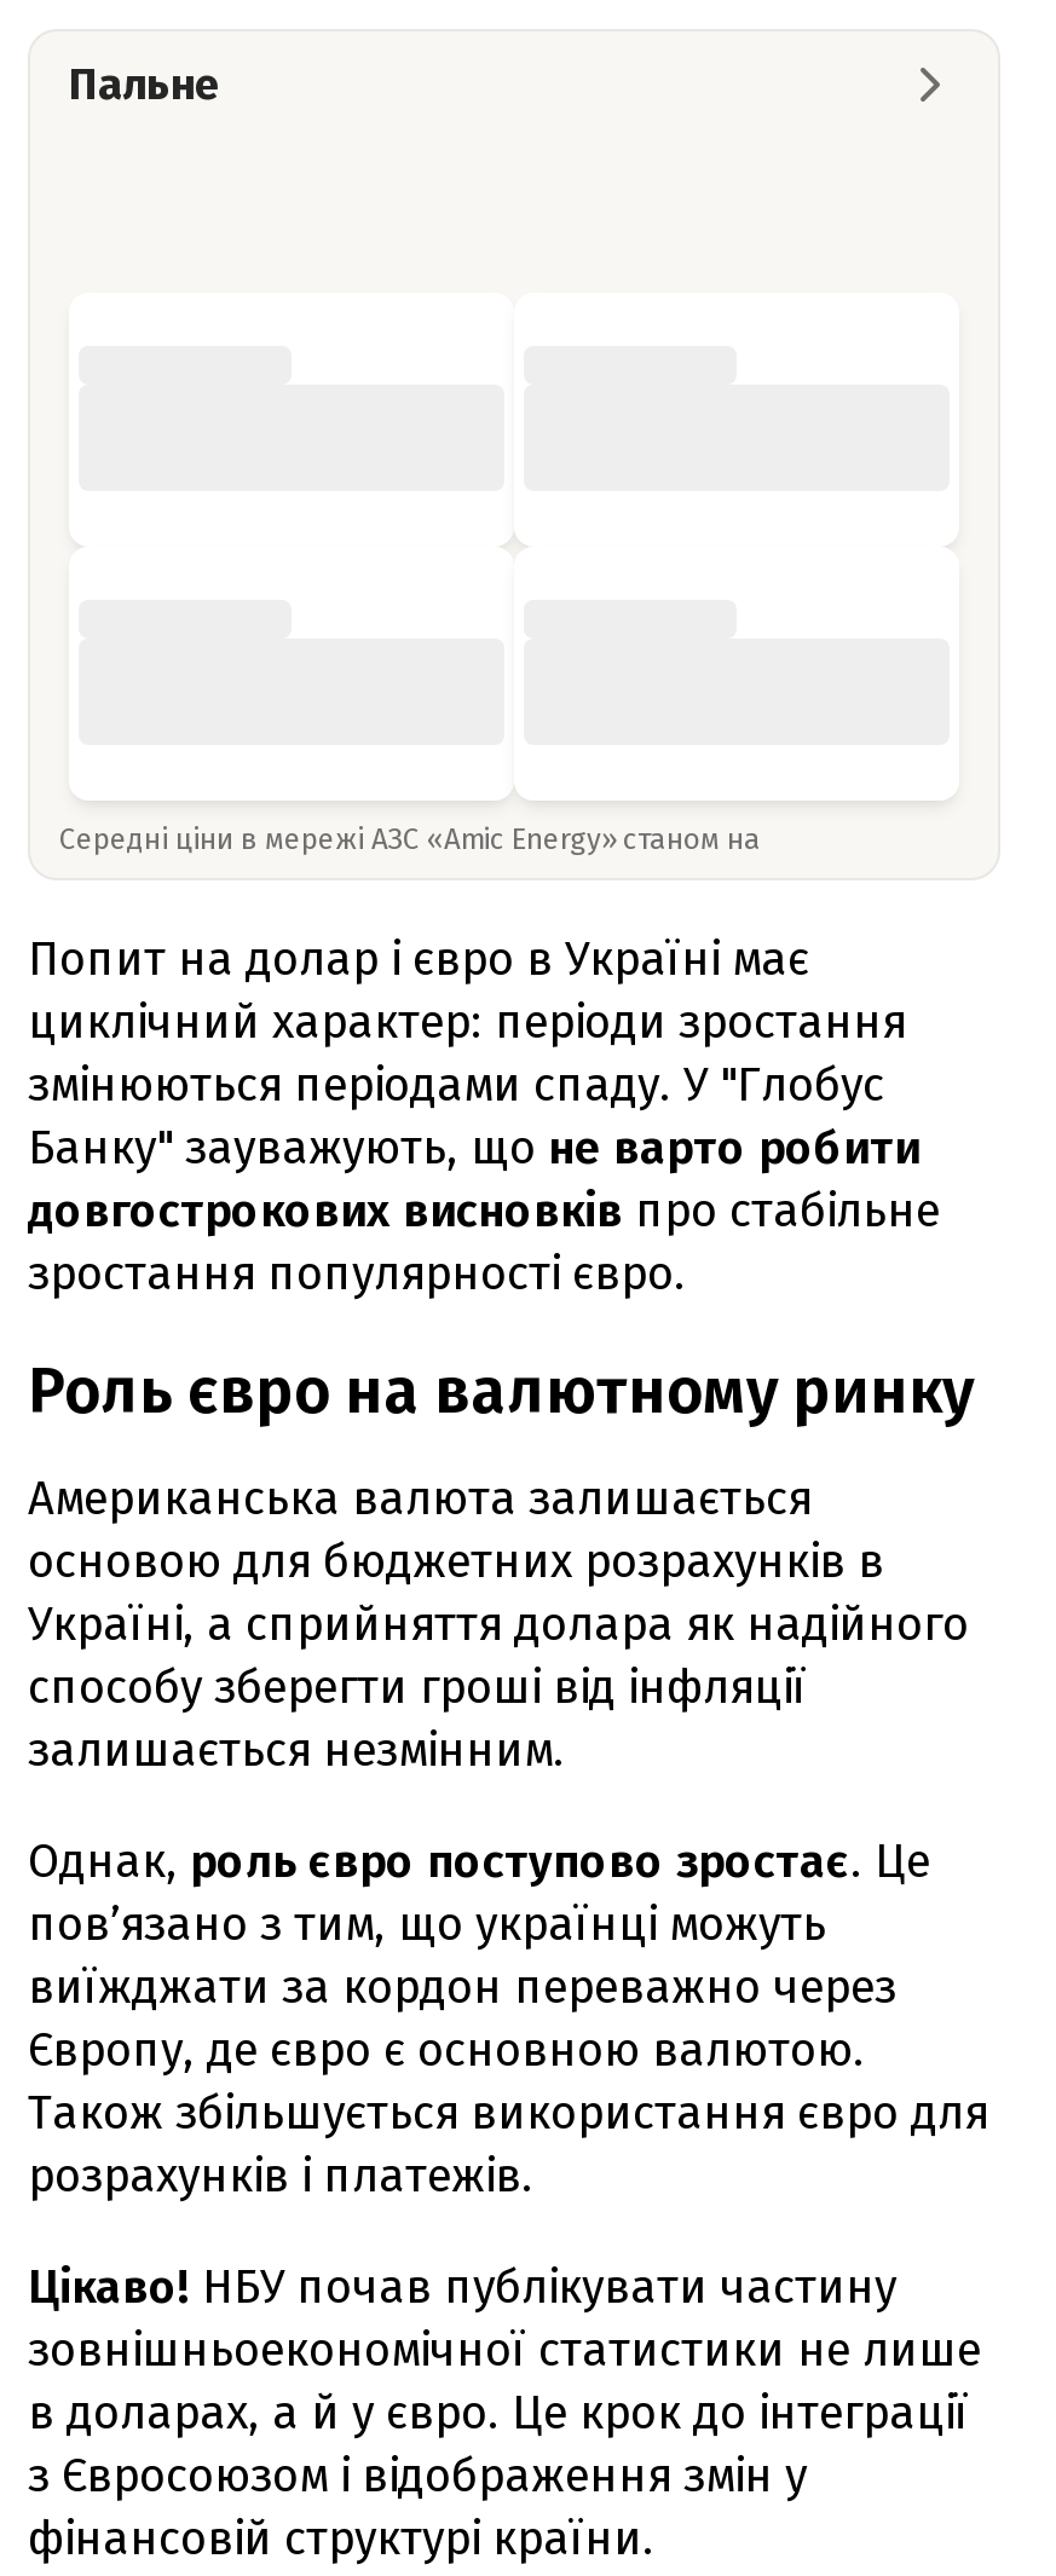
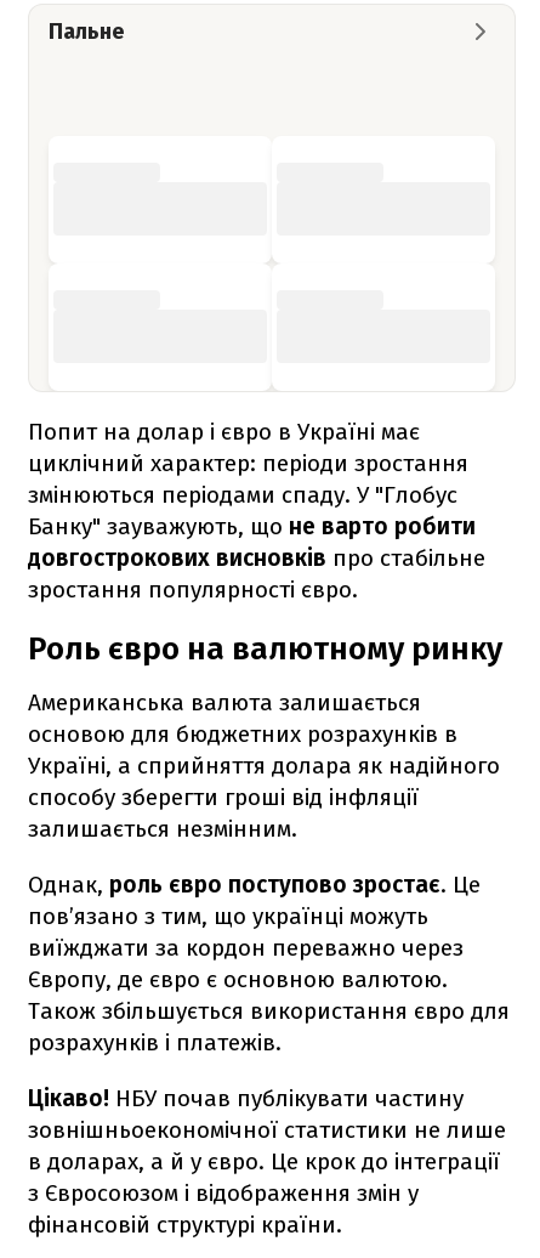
[59,821,768,855] Середні ціни в мережі АЗС «Amic Energy» станом на -> none

